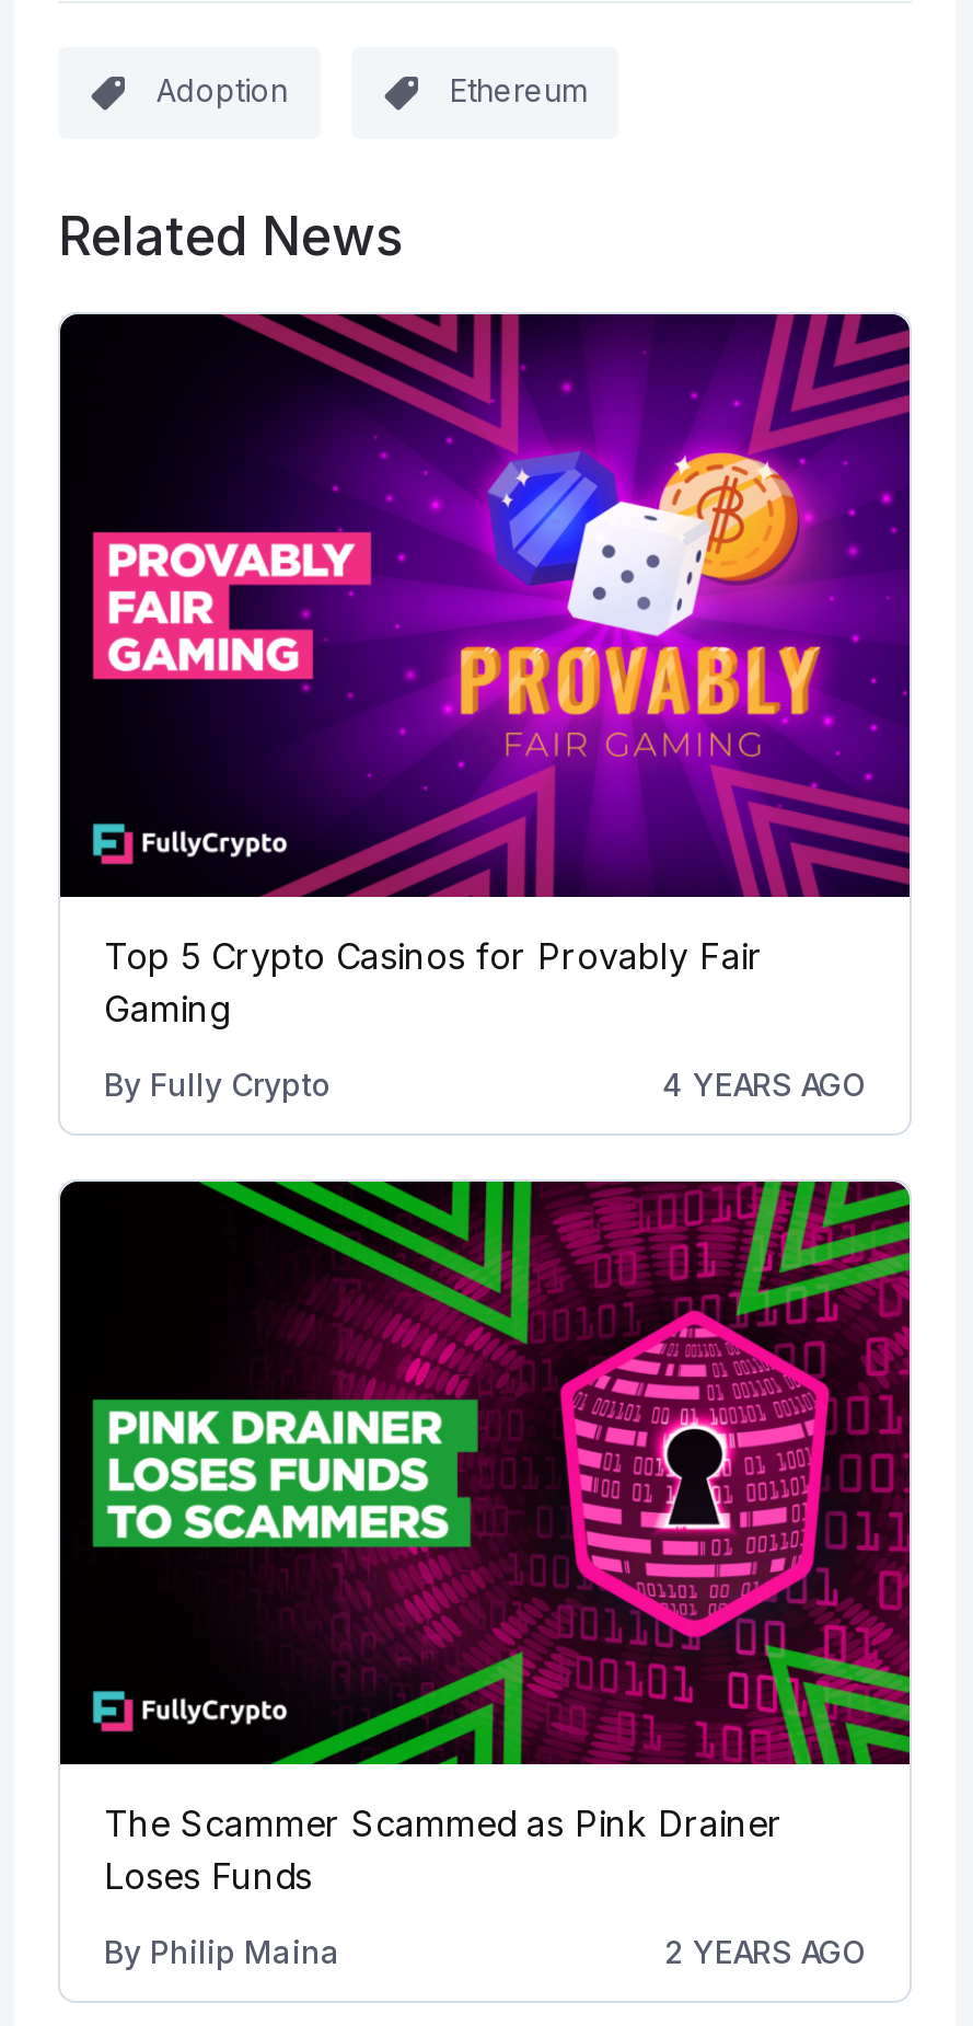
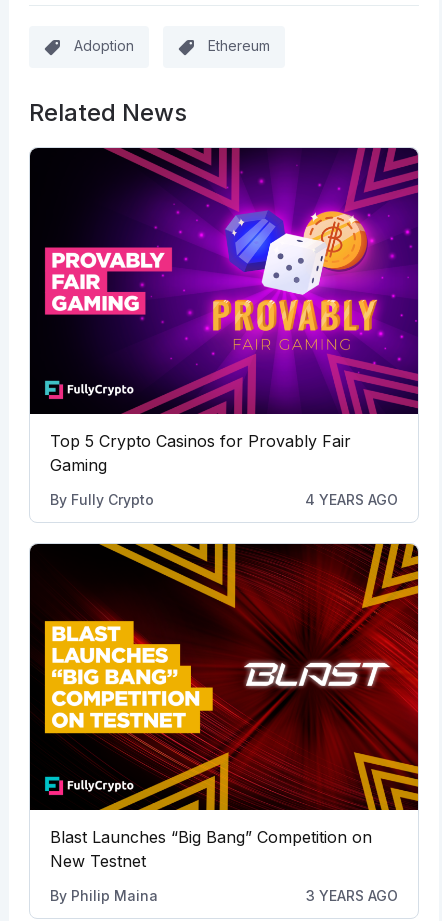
[91,1179,912,1897] [image] | The Scammer Scammed as Pink Drainer | Loses Funds -> [43,543,419,871] [image] | Blast Launches “Big Bang” Competition on | New Testnet
[664,1932,866,1970] 2 YEARS AGO -> [306,887,398,904] 3 YEARS AGO

